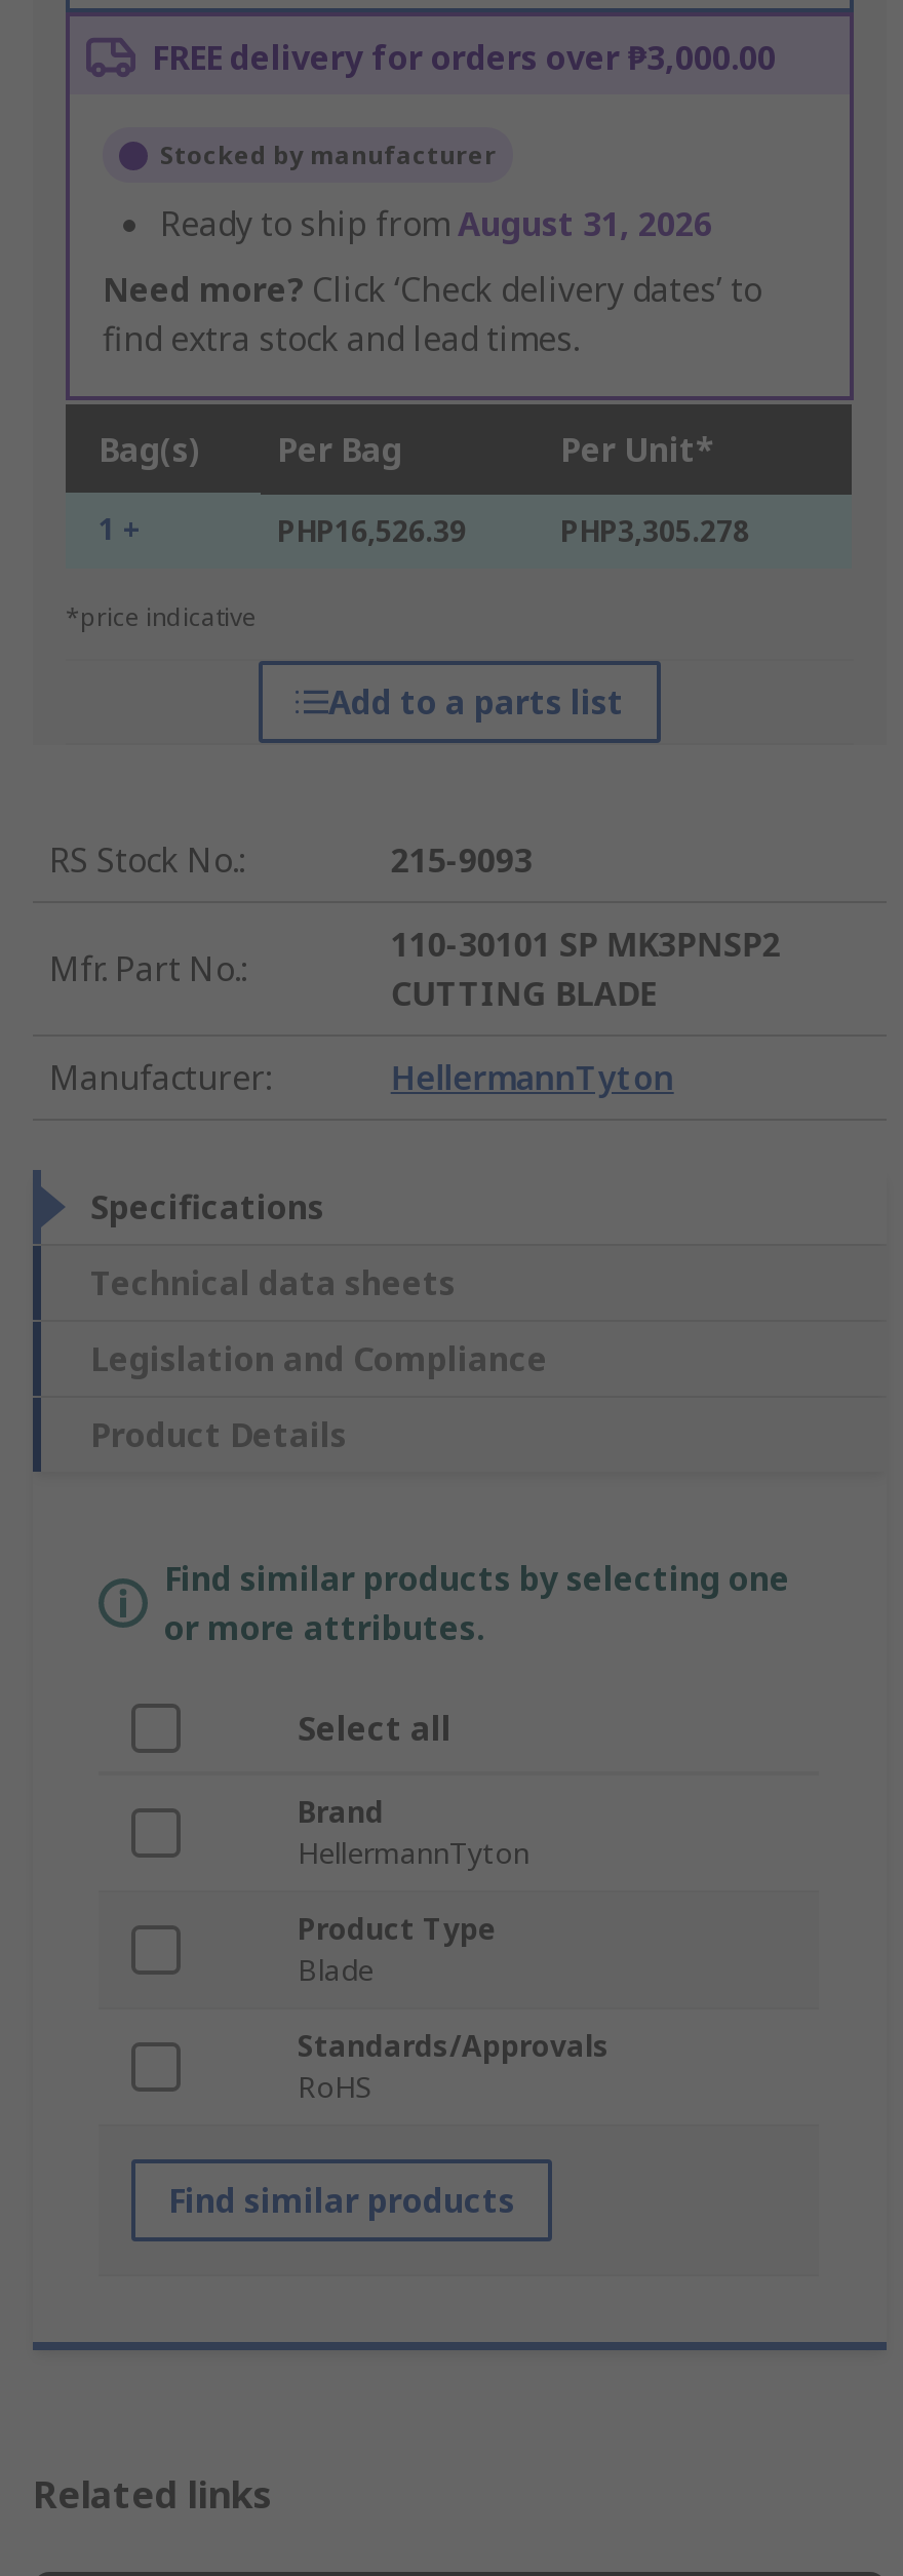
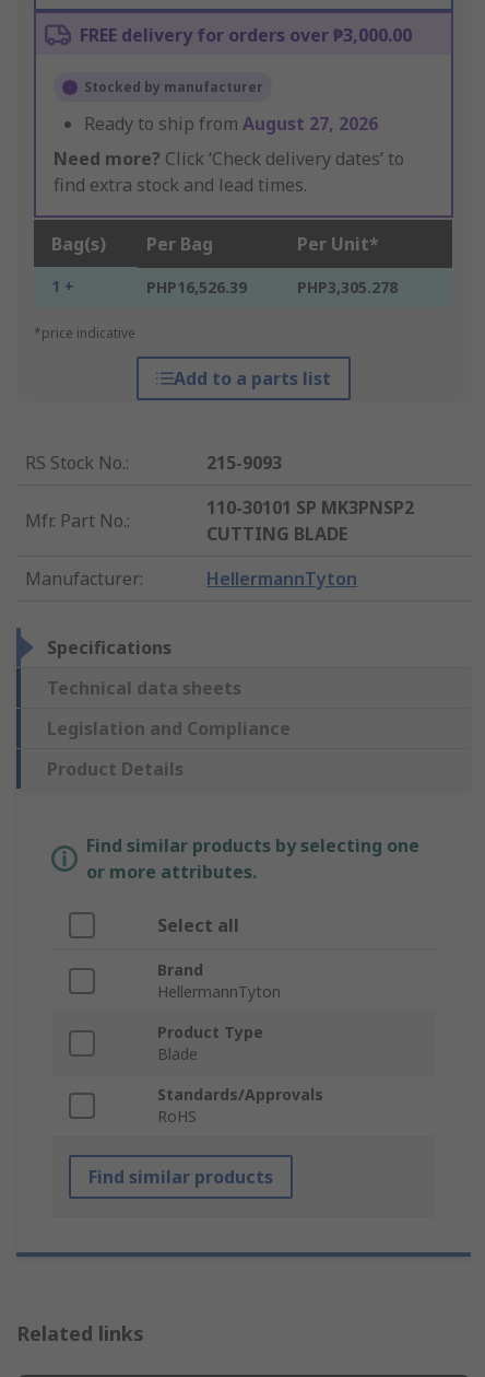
[160,202,712,247] Ready to ship from August 31, 2026 -> [84,112,378,136] Ready to ship from August 27, 2026

